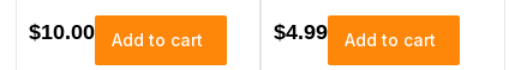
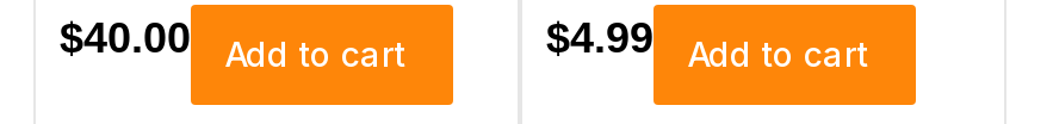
[29,20,203,50] $10.00 Add to cart -> [60,14,405,74] $40.00 Add to cart

